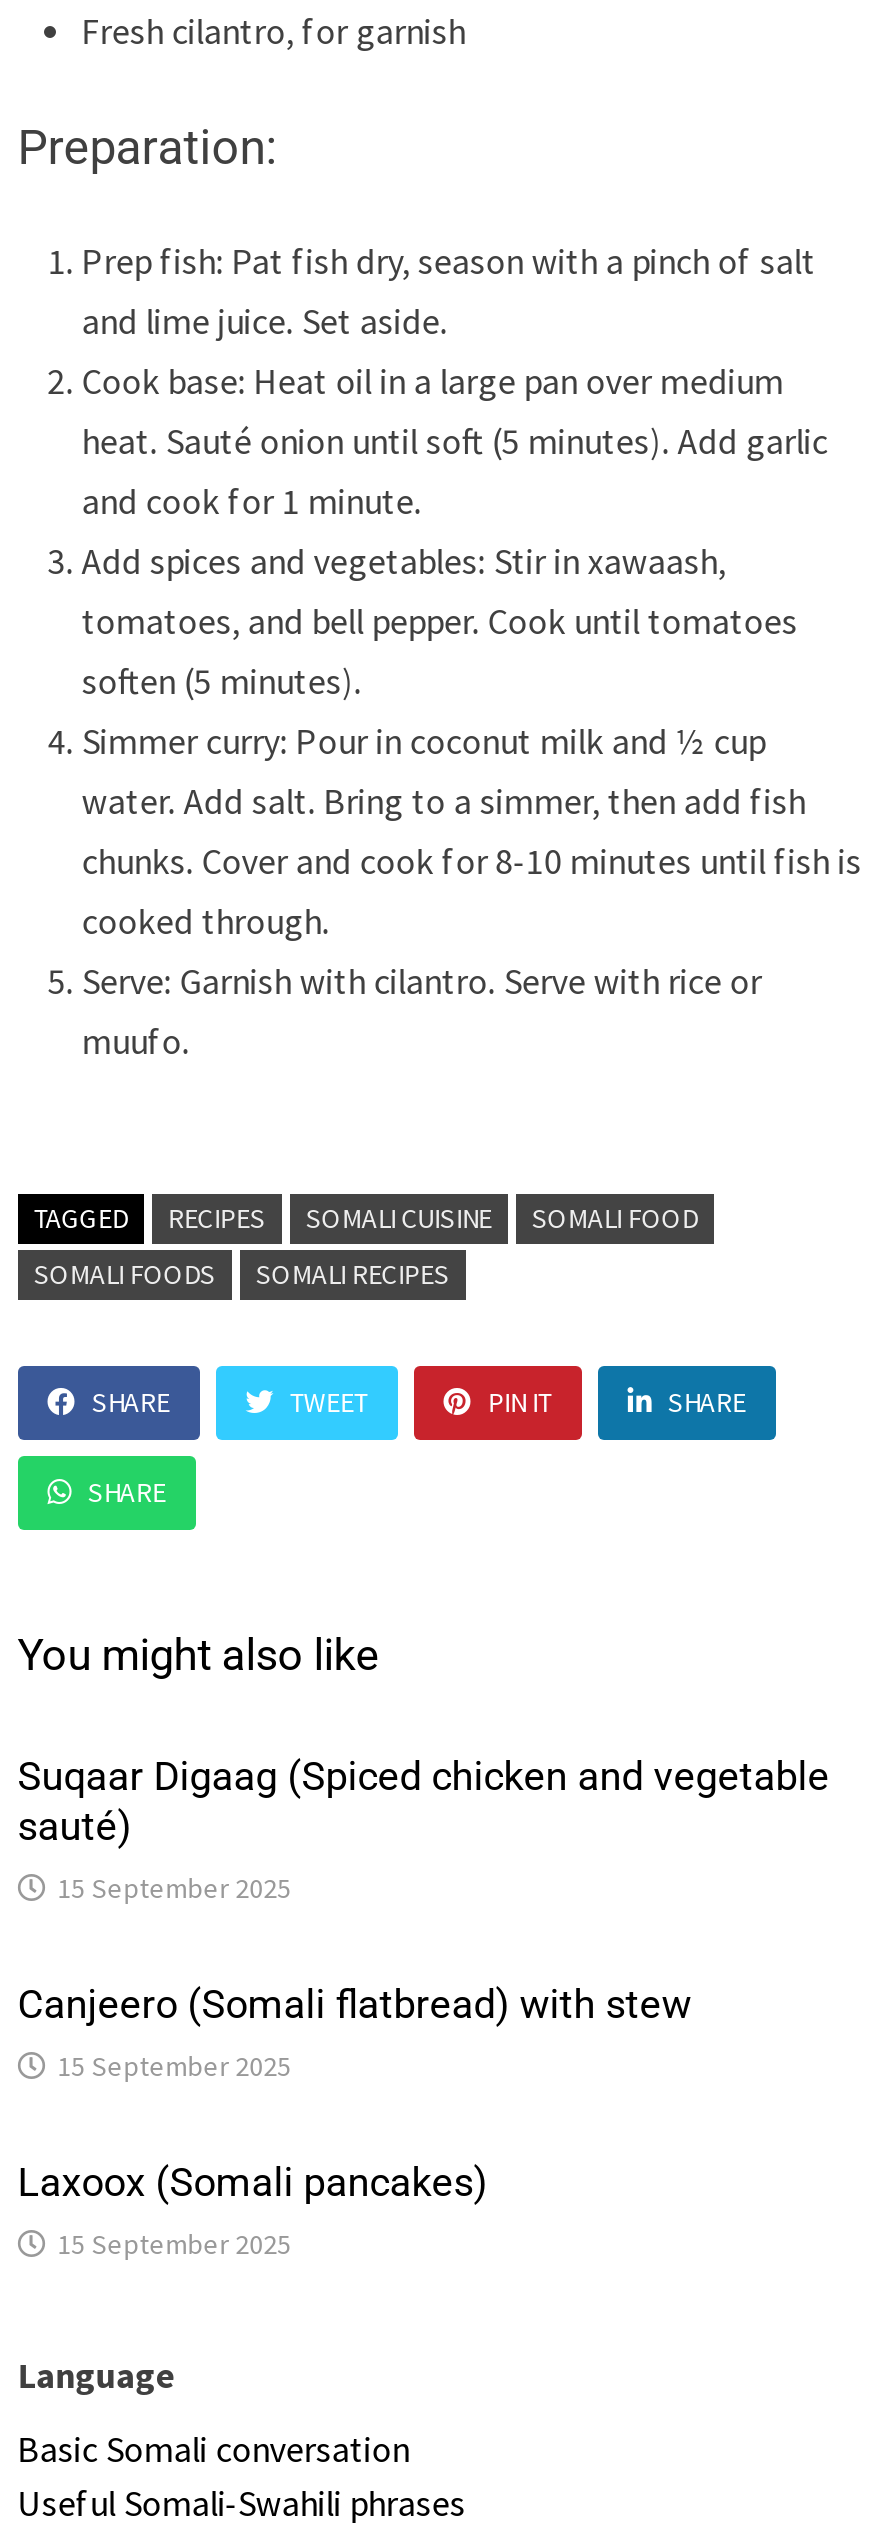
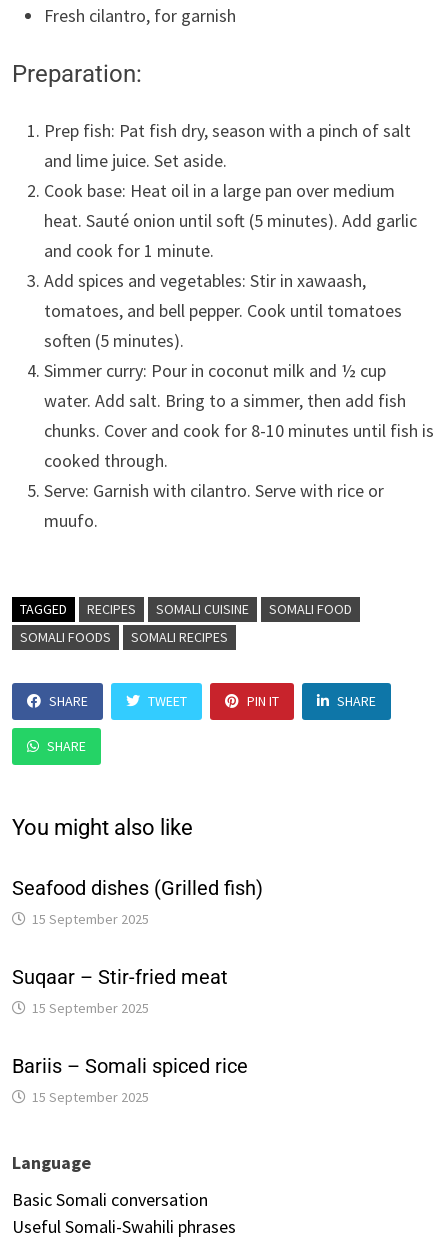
[18,1753,830,1851] Suqaar Digaag (Spiced chicken and vegetable | sauté) -> [12,876,263,900] Seafood dishes (Grilled fish)
[18,1981,692,2029] Canjeero (Somali flatbread) with stew -> [12,965,228,989] Suqaar – Stir-fried meat
[18,2159,488,2207] Laxoox (Somali pancakes) -> [12,1054,248,1078] Bariis – Somali spiced rice

